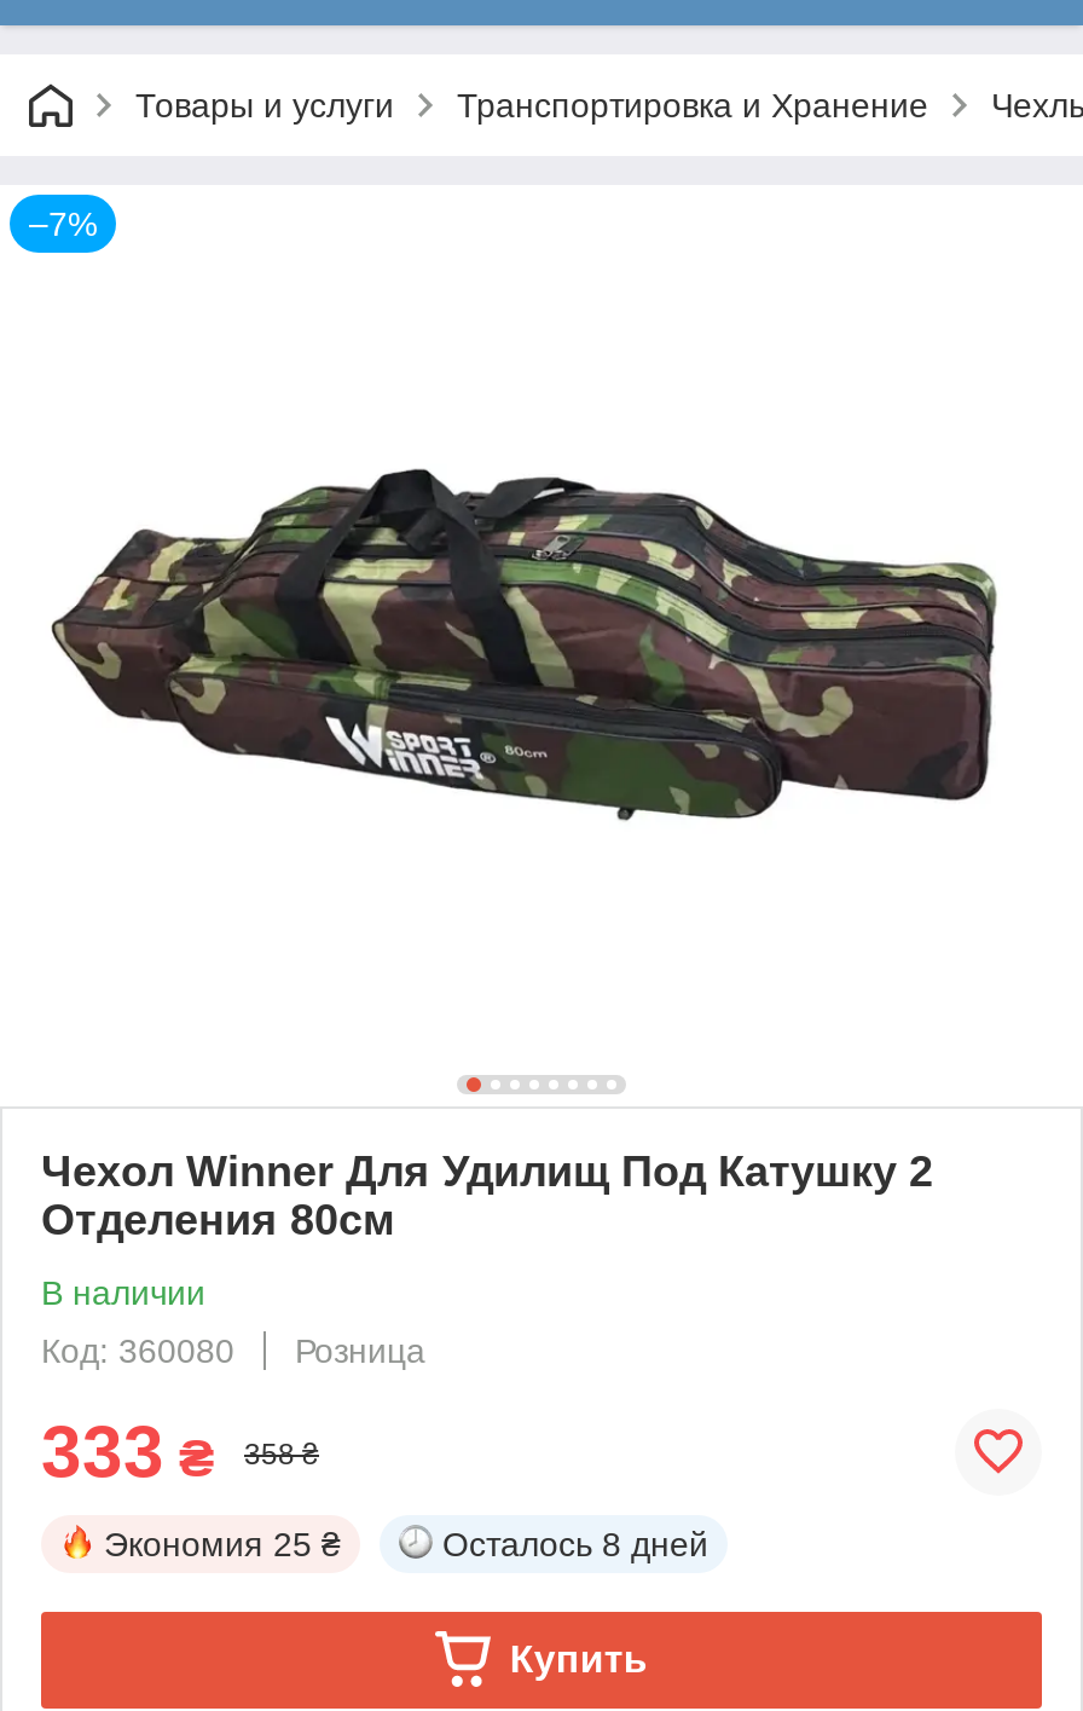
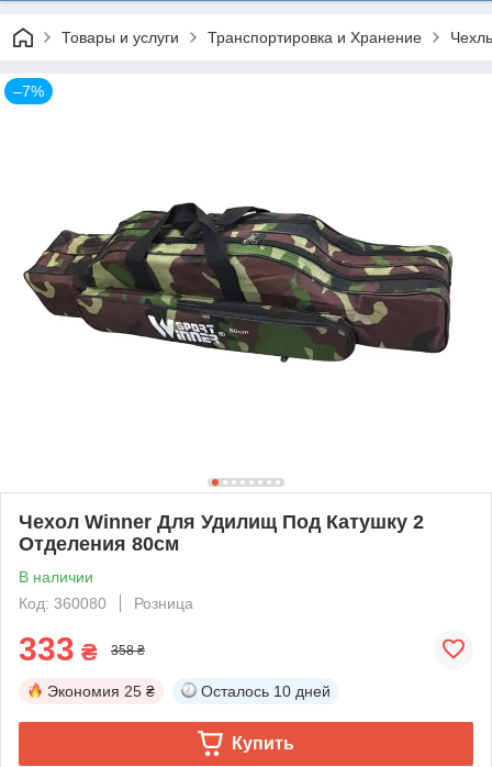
[442,1524,708,1563] Осталось 8 дней -> [201,682,331,700] Осталось 10 дней

